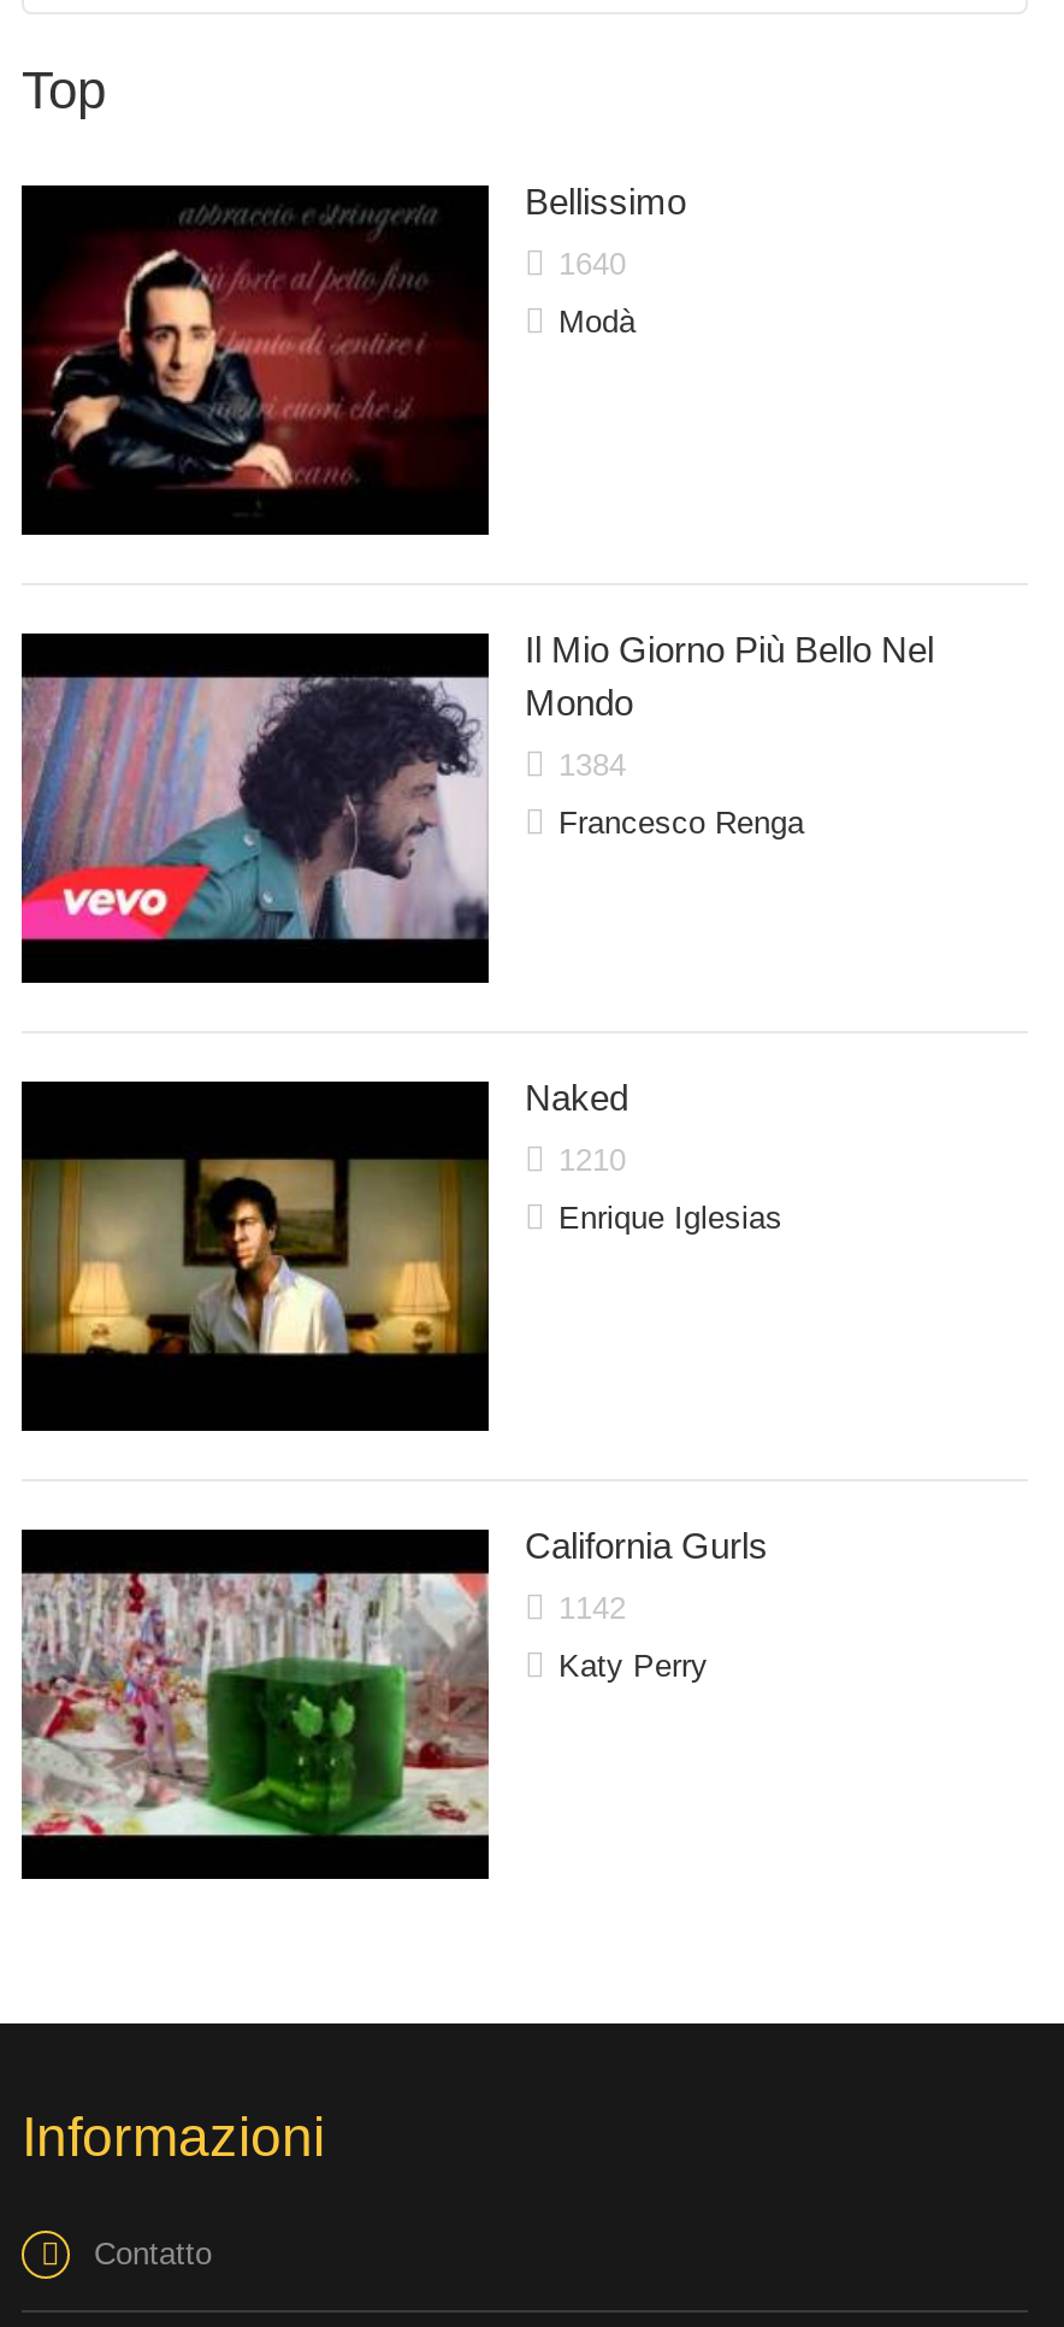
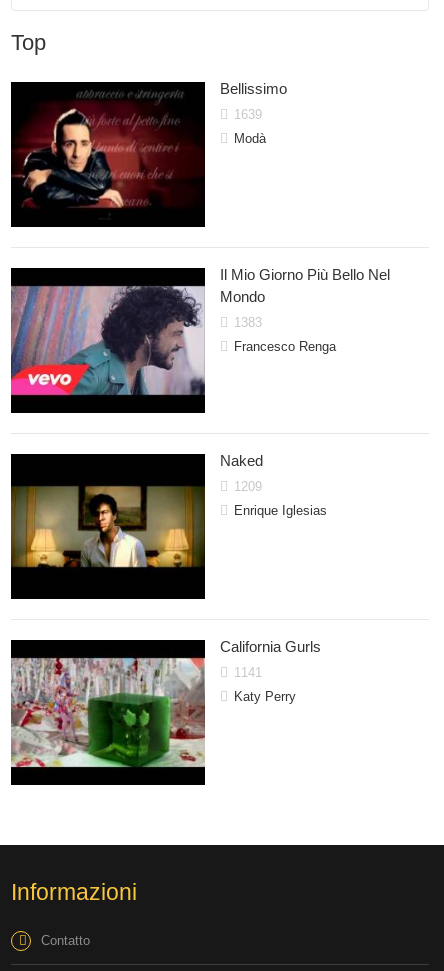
[549,246,626,282] 1640 -> [230,107,262,122] 1639
[549,747,626,783] 1384 -> [230,315,262,330] 1383
[549,1142,626,1178] 1210 -> [230,479,262,494] 1209
[549,1590,626,1626] 1142 -> [230,665,262,680] 1141

